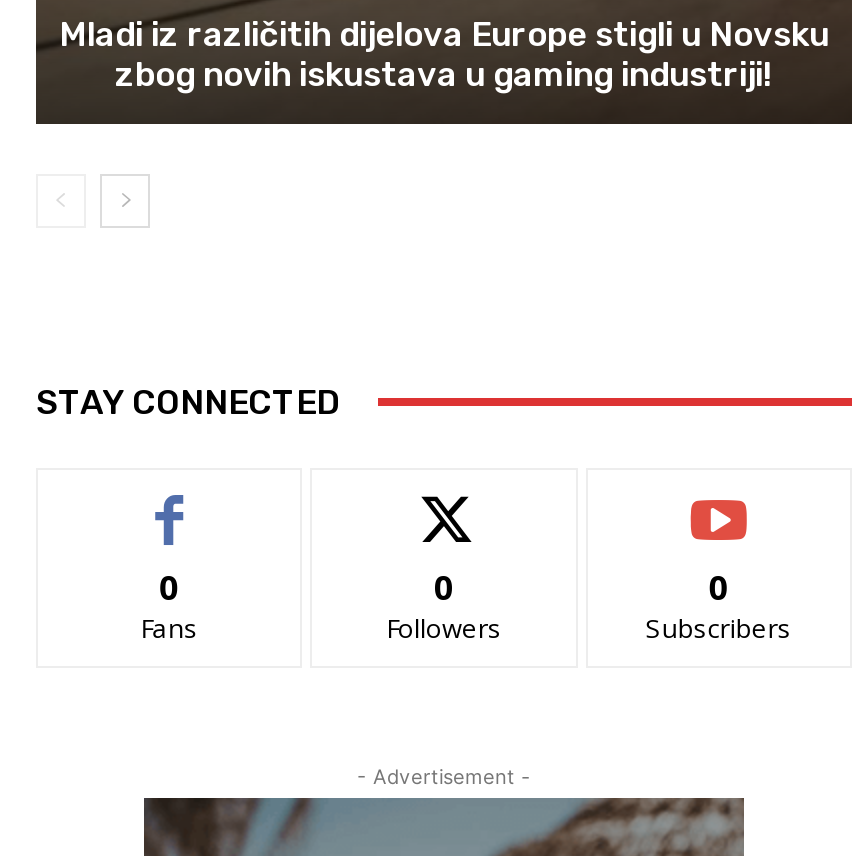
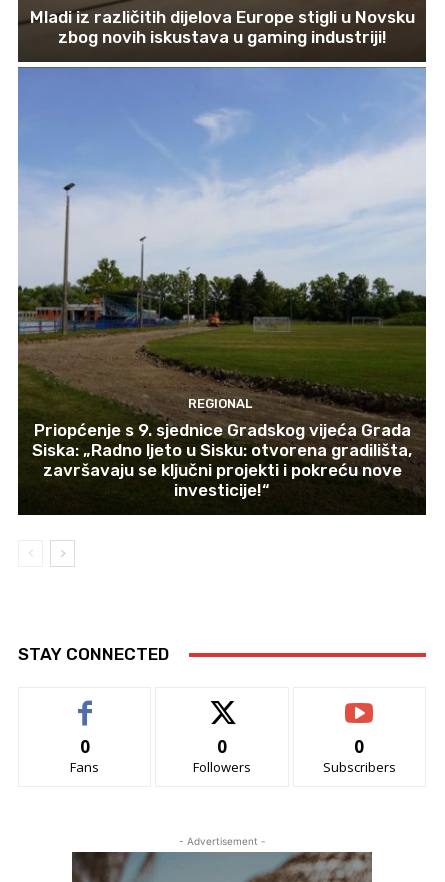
none -> [17,66,426,500] [image] | REGIONAL | Priopćenje s 9. sjednice Gradskog vijeća Grada | Siska: „Radno ljeto u Sisku: otvorena gradilišta, | završavaju se ključni projekti i pokreću nove | investicije!“
none -> [19,468,214,513] [image]
none -> [222,479,424,513] [image]

